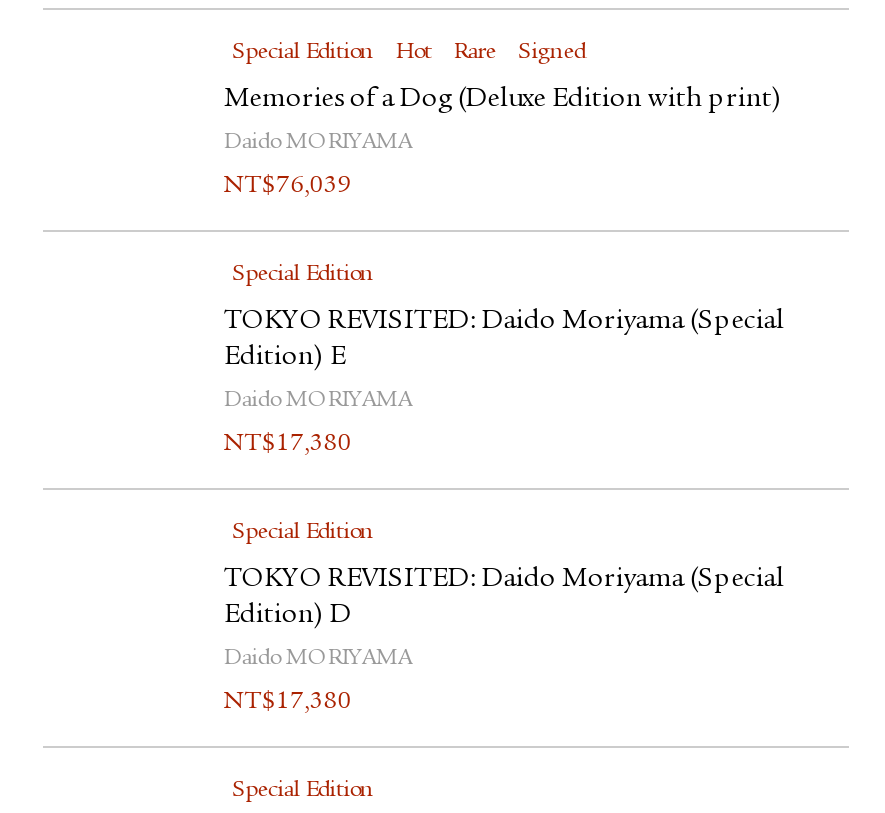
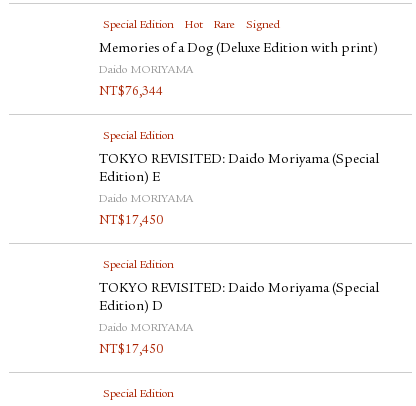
[224,174,352,200] NT$76,039 -> [99,86,163,99] NT$76,344
[224,432,352,458] NT$17,380 -> [99,215,163,228] NT$17,450
[224,690,352,716] NT$17,380 -> [99,344,163,357] NT$17,450

